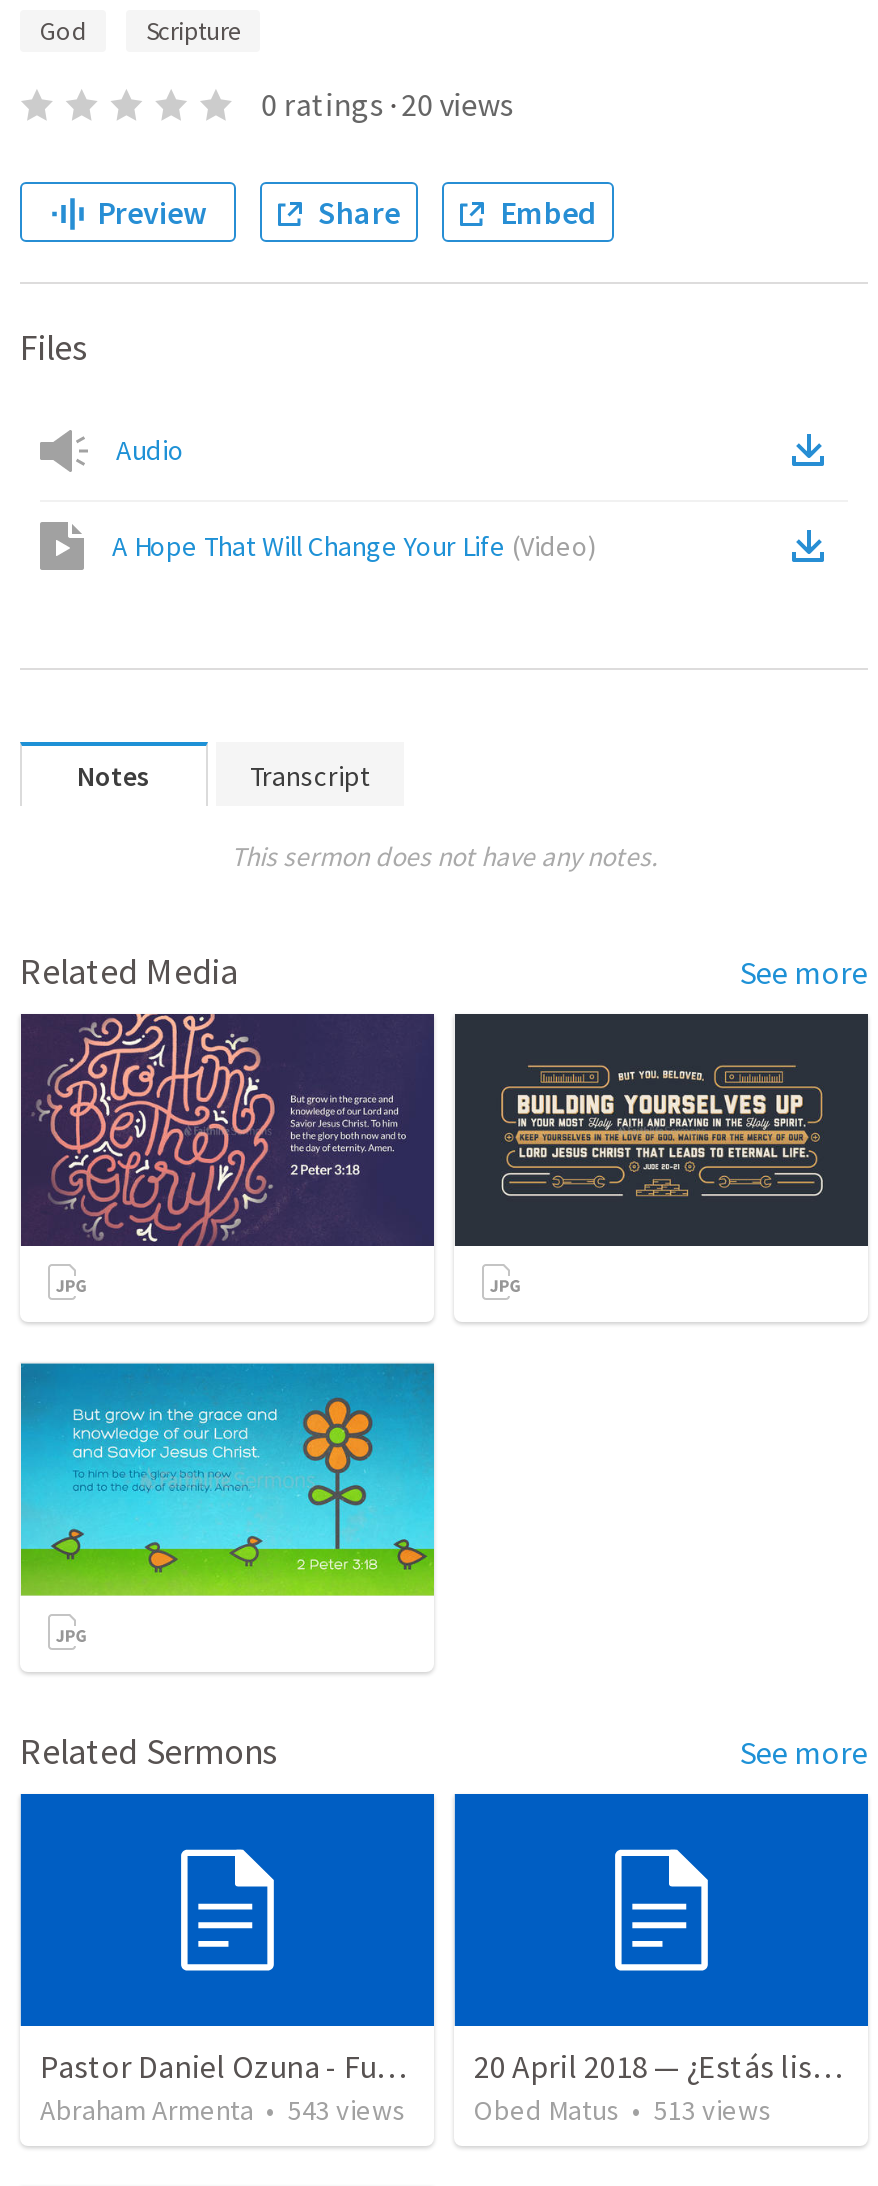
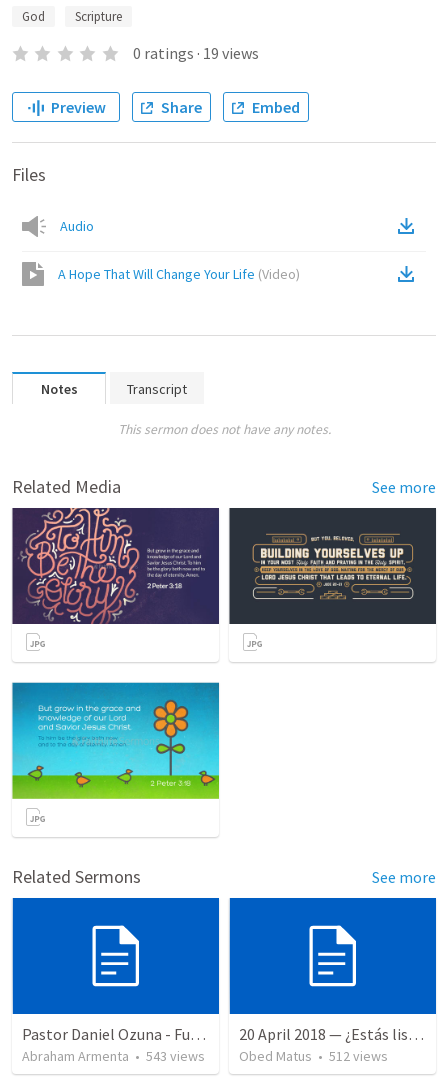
[261,84,513,124] 0 ratings · 20 views -> [133,43,259,63] 0 ratings · 19 views
[474,2093,772,2129] Obed Matus • 513 views -> [239,1047,388,1065] Obed Matus • 512 views

